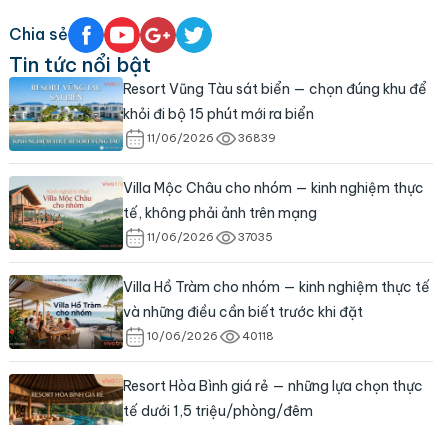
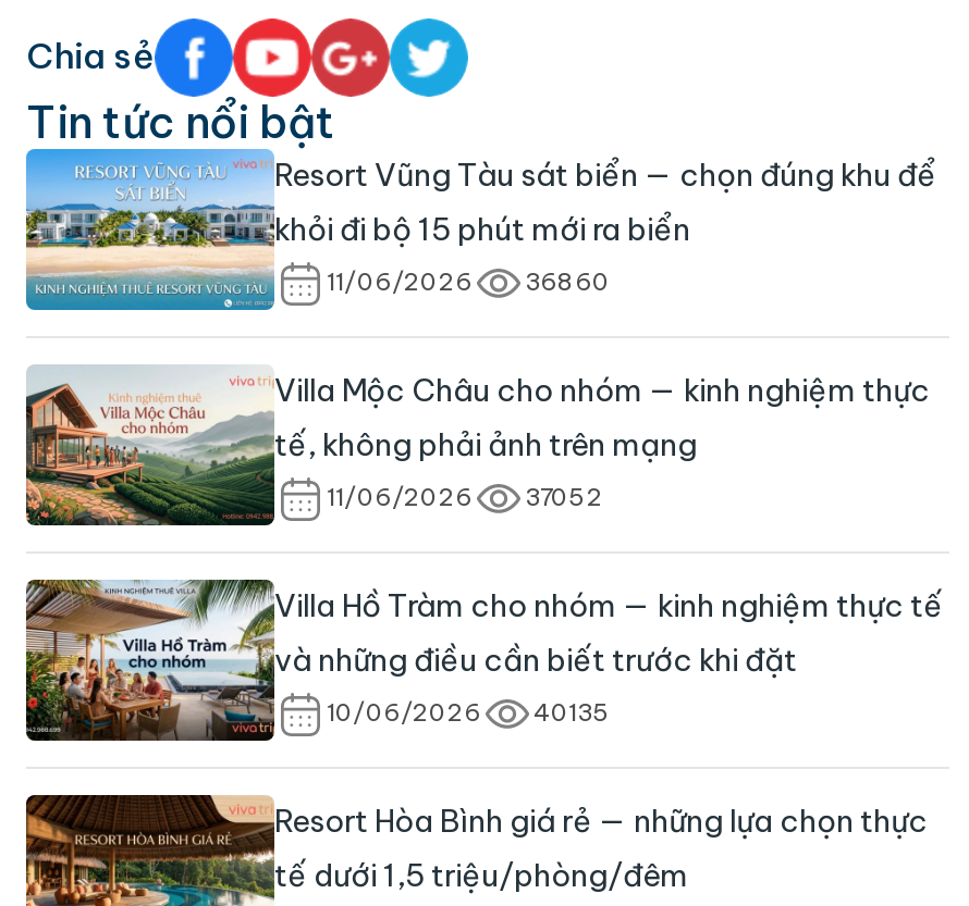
[147,131,276,145] 11/06/2026 36839 -> [327,267,610,297] 11/06/2026 36860
[147,230,273,244] 11/06/2026 37035 -> [327,482,603,512] 11/06/2026 37052
[147,329,274,343] 10/06/2026 40118 -> [327,697,610,728] 10/06/2026 40135

